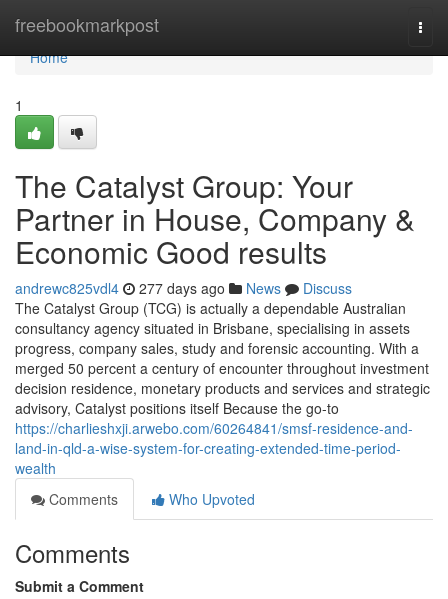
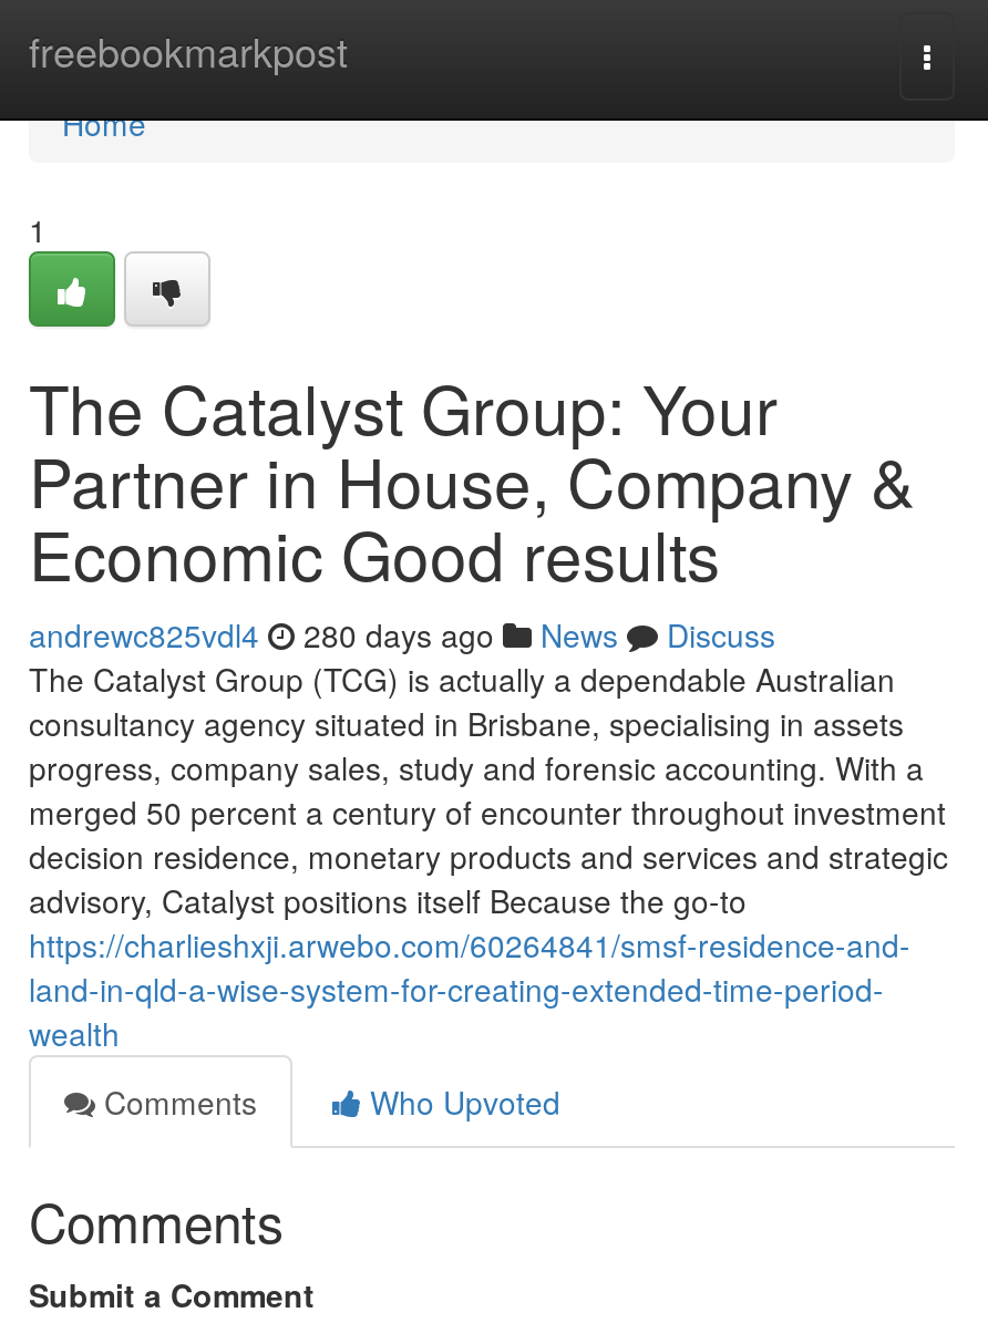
[15,278,352,298] andrewc825vdl4 277 days ago News Discuss -> [29,612,775,657] andrewc825vdl4 280 days ago News Discuss

